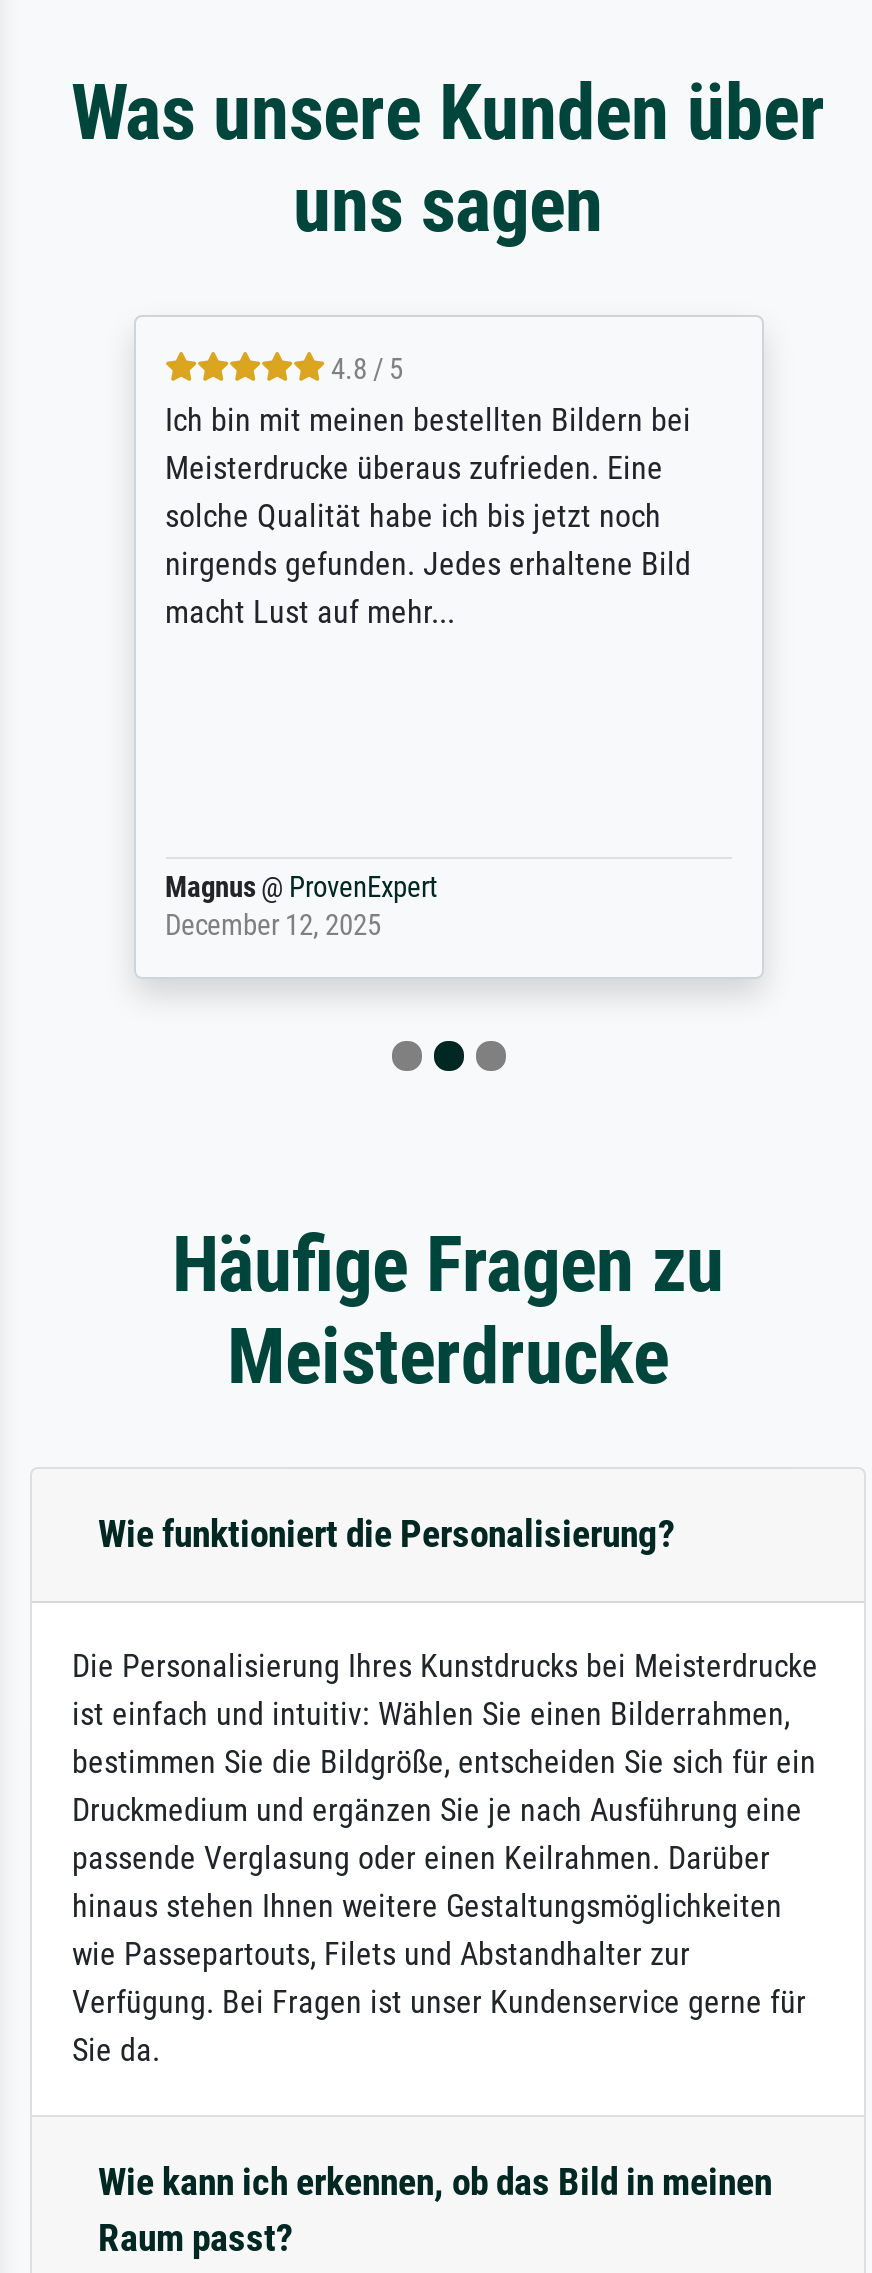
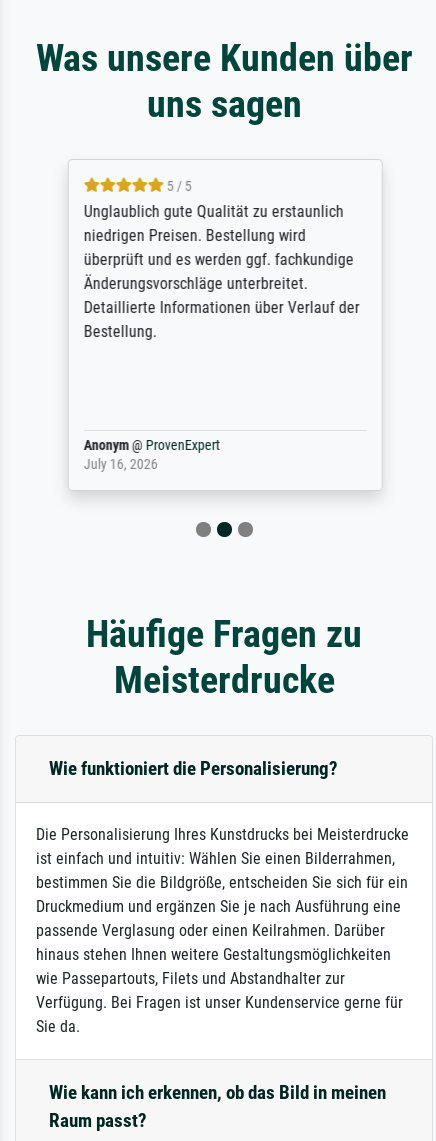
[165,353,691,631] 4.8 / 5 | Ich bin mit meinen bestellten Bildern bei | Meisterdrucke überaus zufrieden. Eine | solche Qualität habe ich bis jetzt noch | nirgends gefunden. Jedes erhaltene Bild | macht Lust auf mehr... -> [82,178,358,341] 5 / 5 | Unglaublich gute Qualität zu erstaunlich | niedrigen Preisen. Bestellung wird | überprüft und es werden ggf. fachkundige | Änderungsvorschläge unterbreitet. | Detaillierte Informationen über Verlauf der | Bestellung.
[165,871,437,943] Magnus @ ProvenExpert | December 12, 2025 -> [82,437,218,473] Anonym @ ProvenExpert | July 16, 2026

